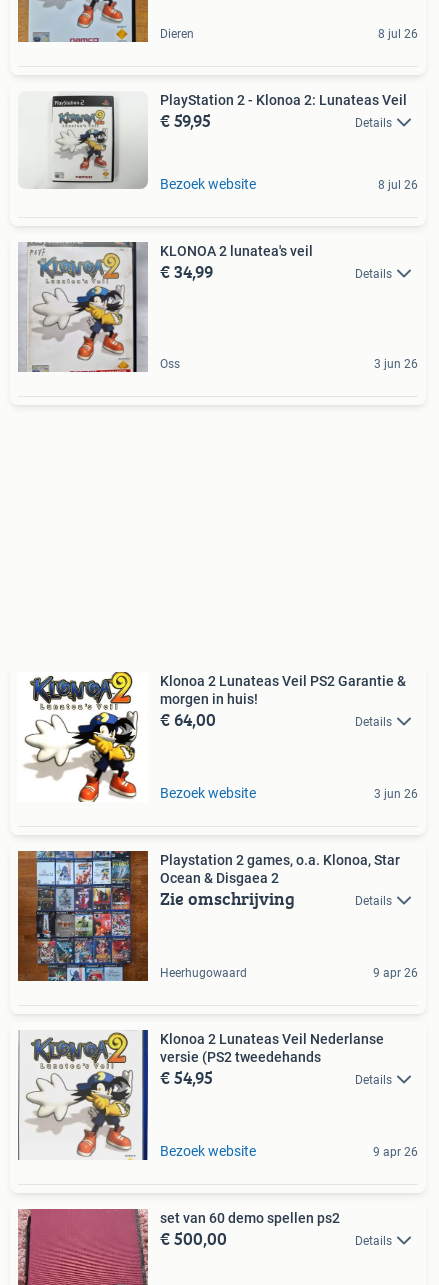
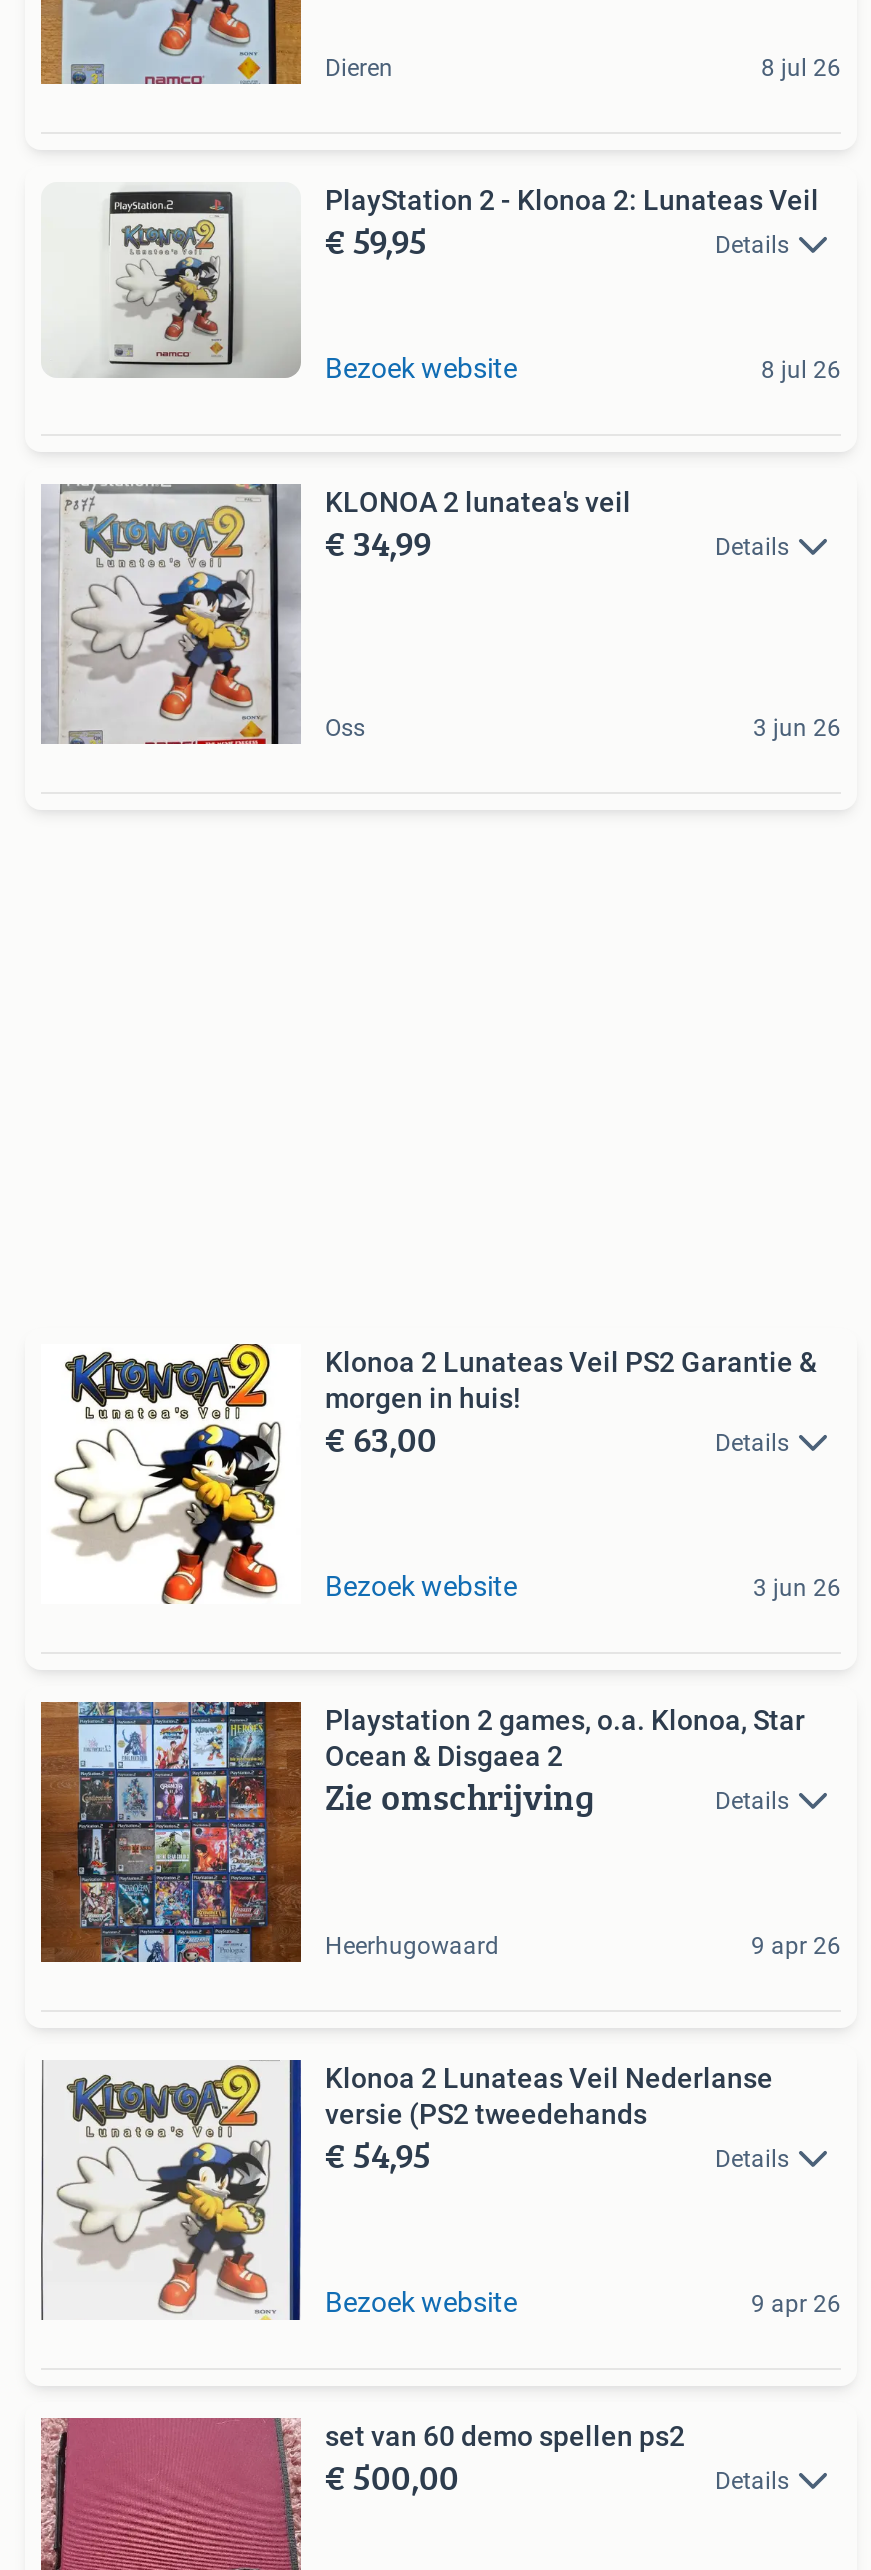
[160,706,216,733] € 64,00 -> [325,1412,437,1466] € 63,00

